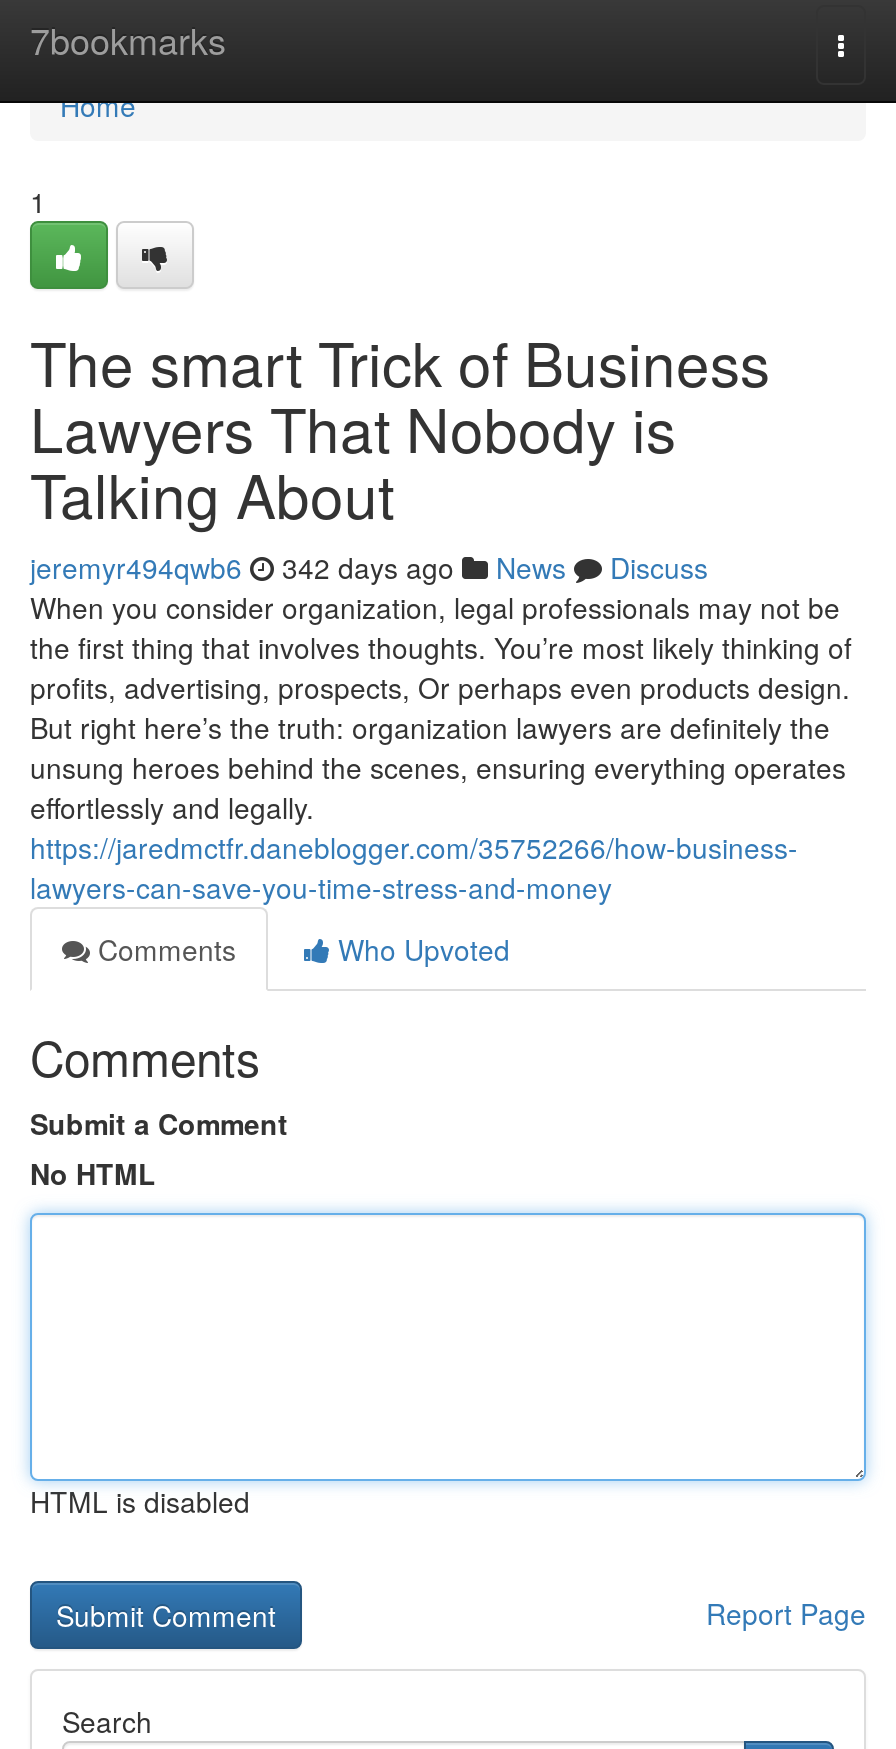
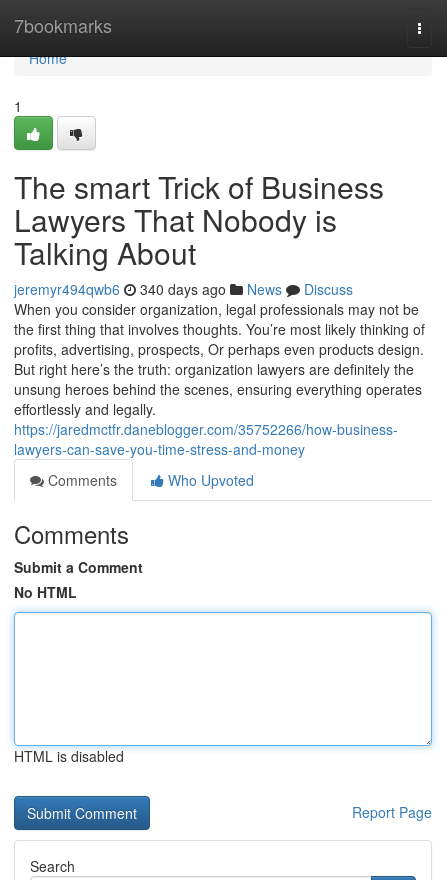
[30,547,708,587] jeremyr494qwb6 342 days ago News Discuss -> [14,279,353,299] jeremyr494qwb6 340 days ago News Discuss

